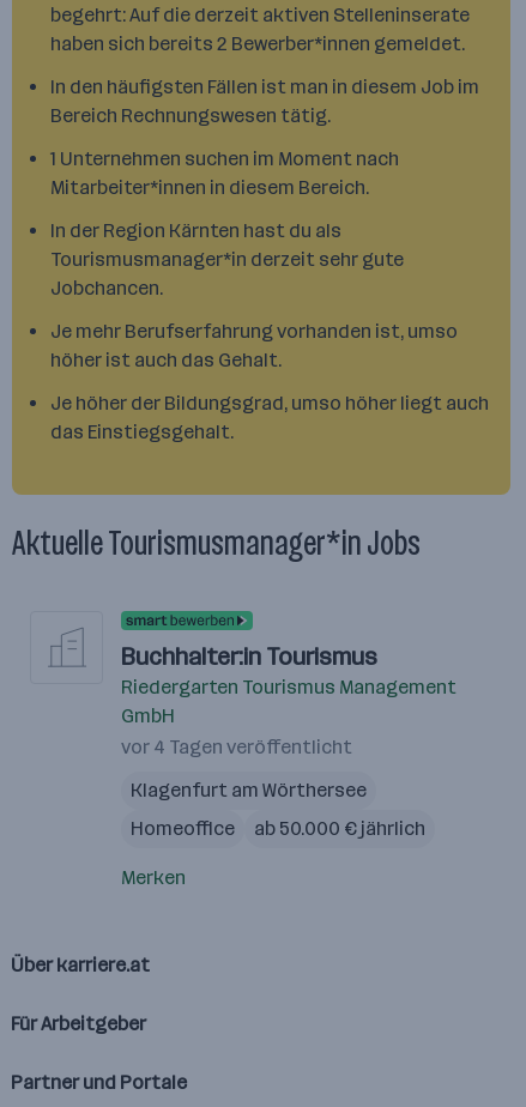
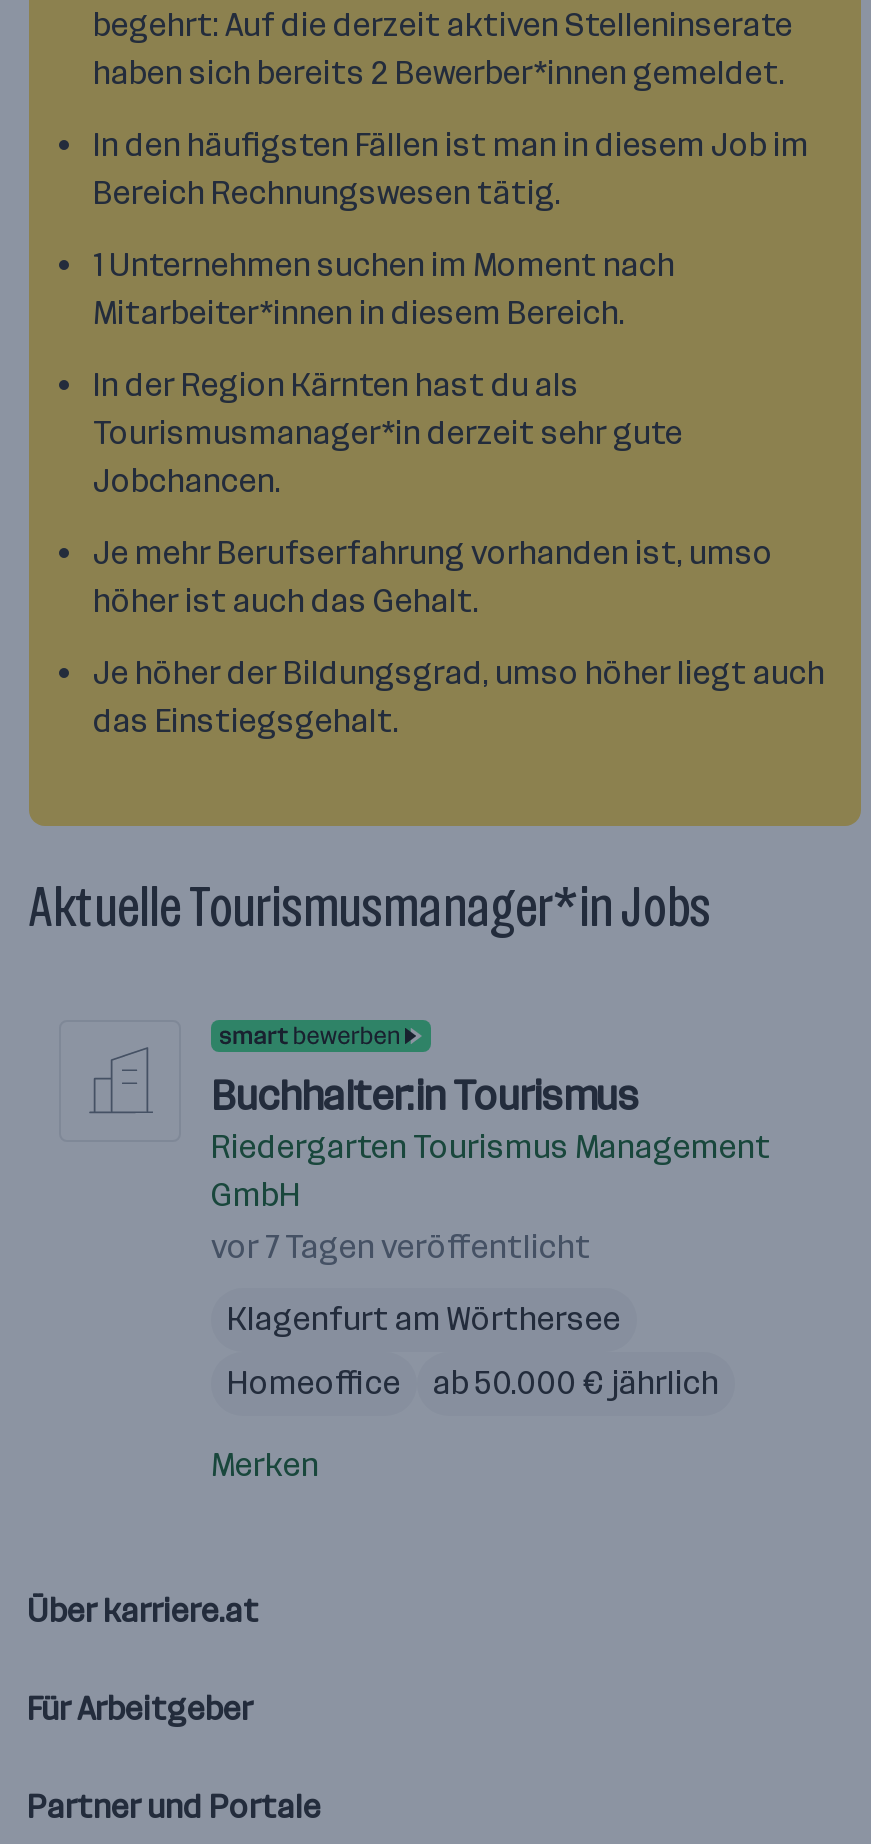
[121,735,352,758] vor 4 Tagen veröffentlicht -> [211,1227,591,1265] vor 7 Tagen veröffentlicht

